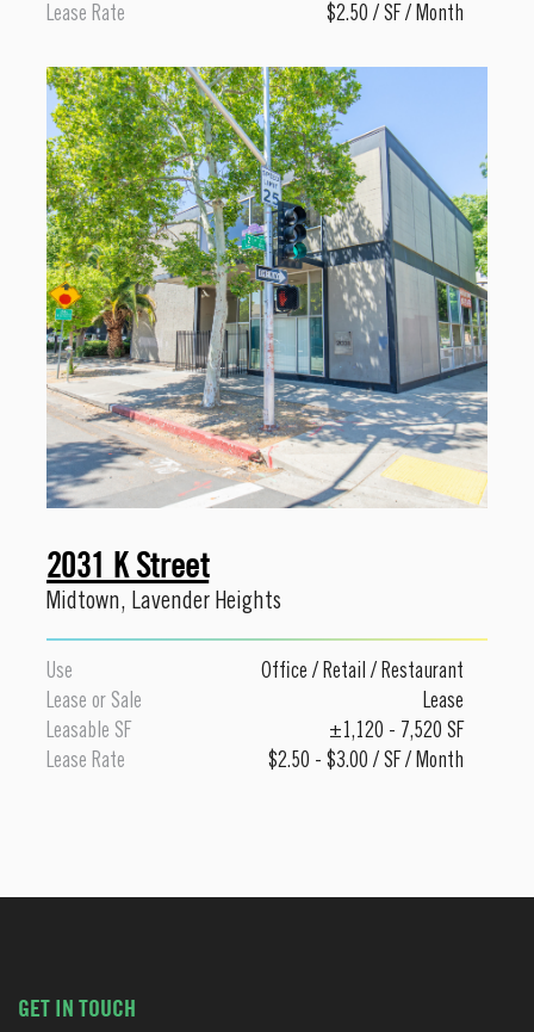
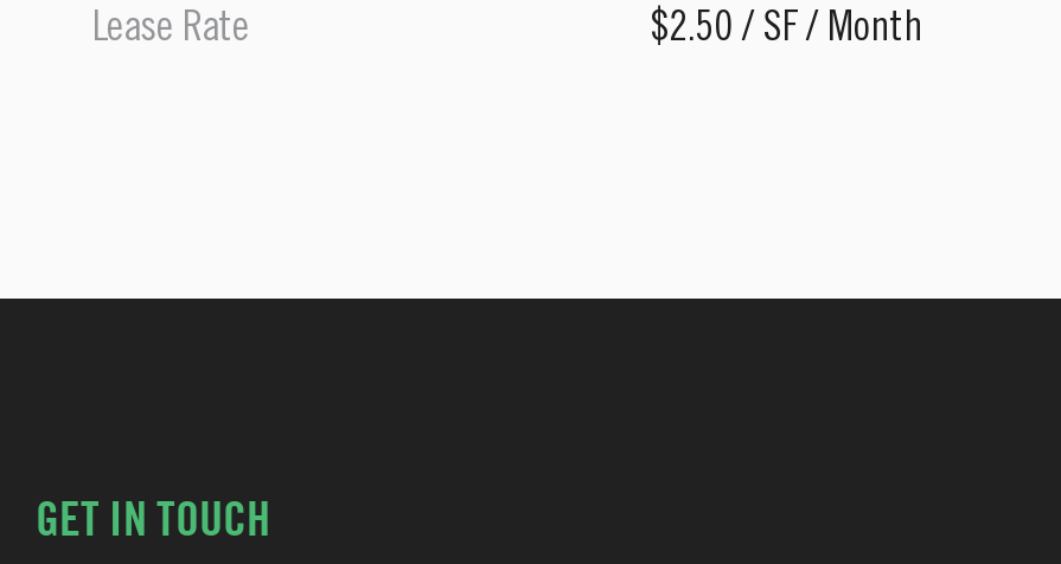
[45,66,489,773] [image] | 2031 K Street | Midtown, Lavender Heights | Use | Office / Retail / Restaurant | Lease or Sale | Lease | Leasable SF | ±1,120 - 7,520 SF | Lease Rate | $2.50 - $3.00 / SF / Month -> none

